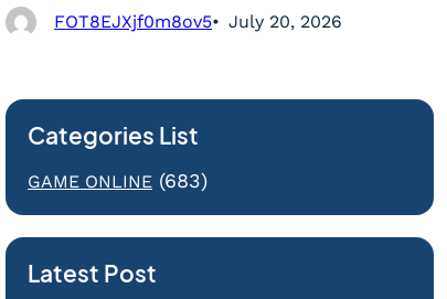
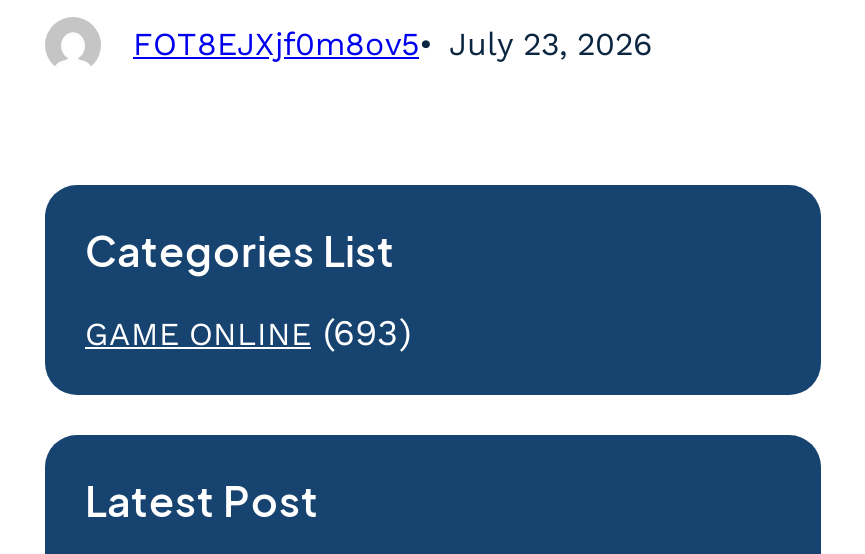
[54,10,342,31] FOT8EJXjf0m8ov5 July 20, 2026 -> [133,24,653,62] FOT8EJXjf0m8ov5 July 23, 2026
[28,168,207,191] GAME ONLINE (683) -> [85,310,411,352] GAME ONLINE (693)

